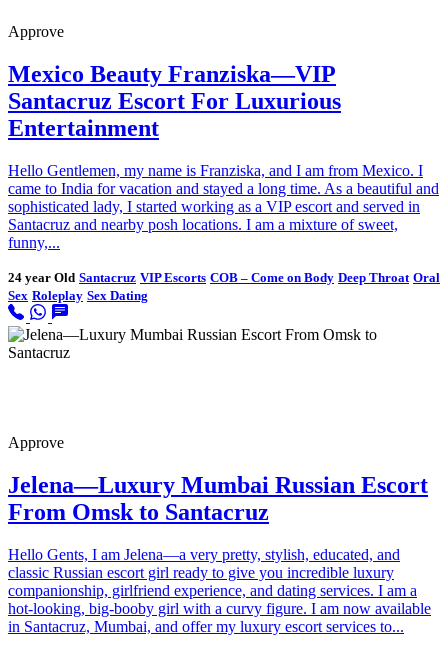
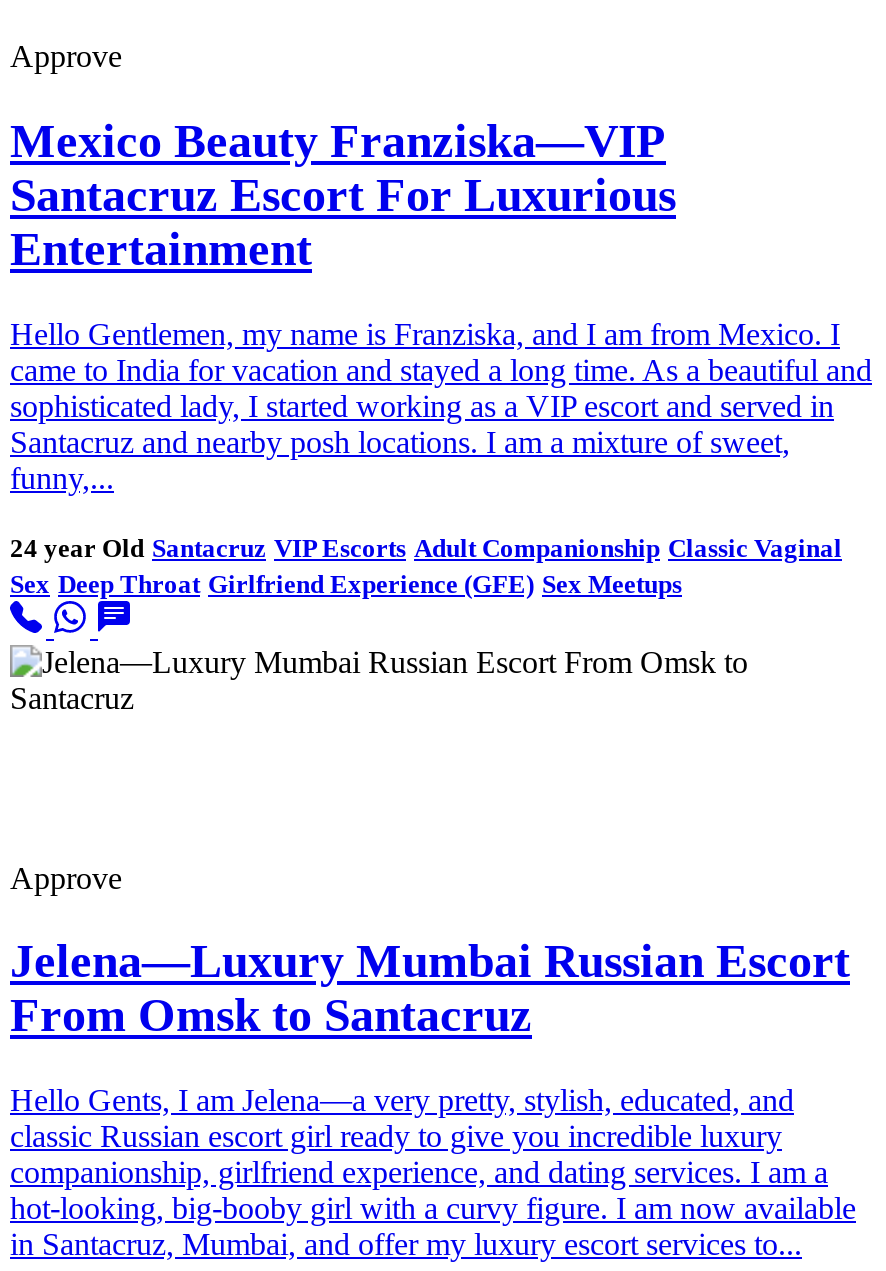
[8,270,440,303] 24 year Old Santacruz VIP Escorts COB – Come on Body Deep Throat Oral | Sex Roleplay Sex Dating -> [10,532,842,598] 24 year Old Santacruz VIP Escorts Adult Companionship Classic Vaginal | Sex Deep Throat Girlfriend Experience (GFE) Sex Meetups

